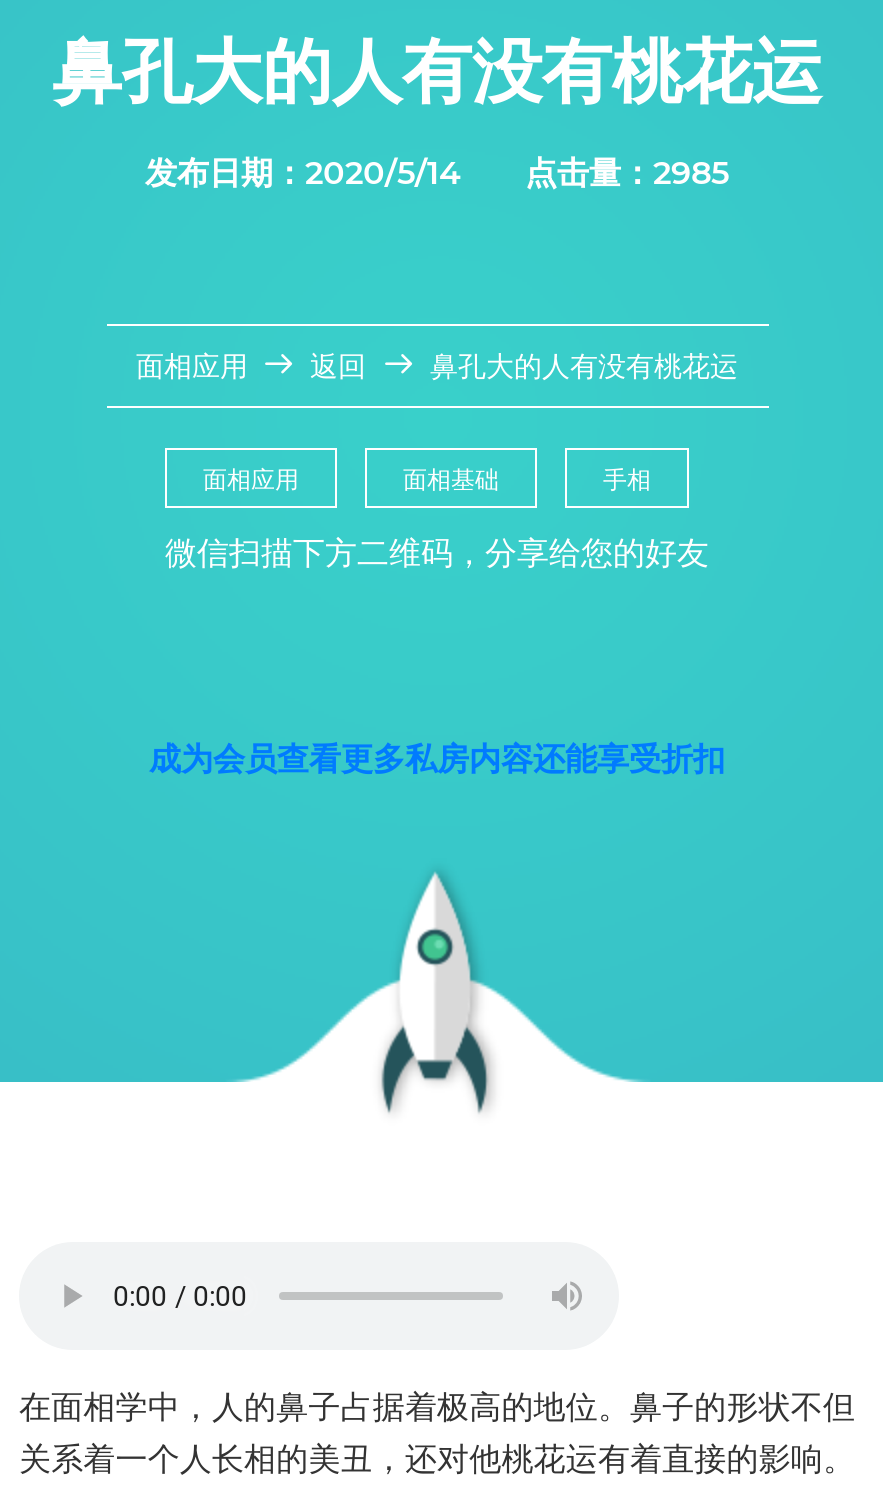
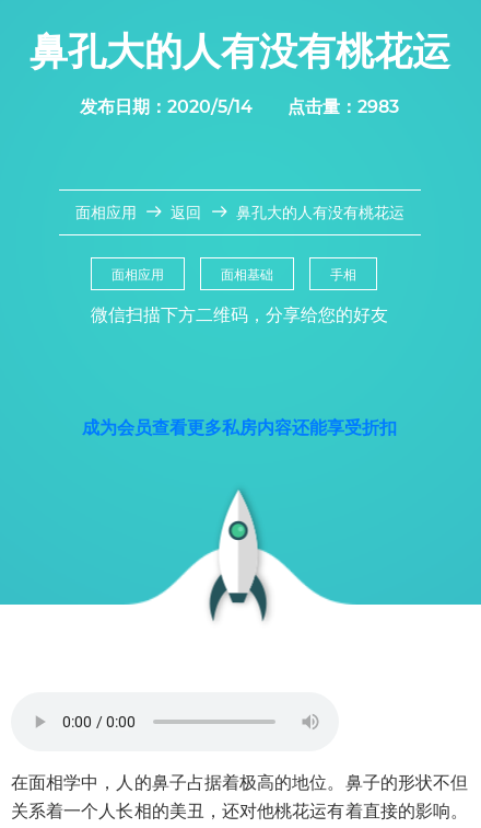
[145,154,729,192] 发布日期：2020/5/14 点击量：2985 -> [80,96,399,117] 发布日期：2020/5/14 点击量：2983

